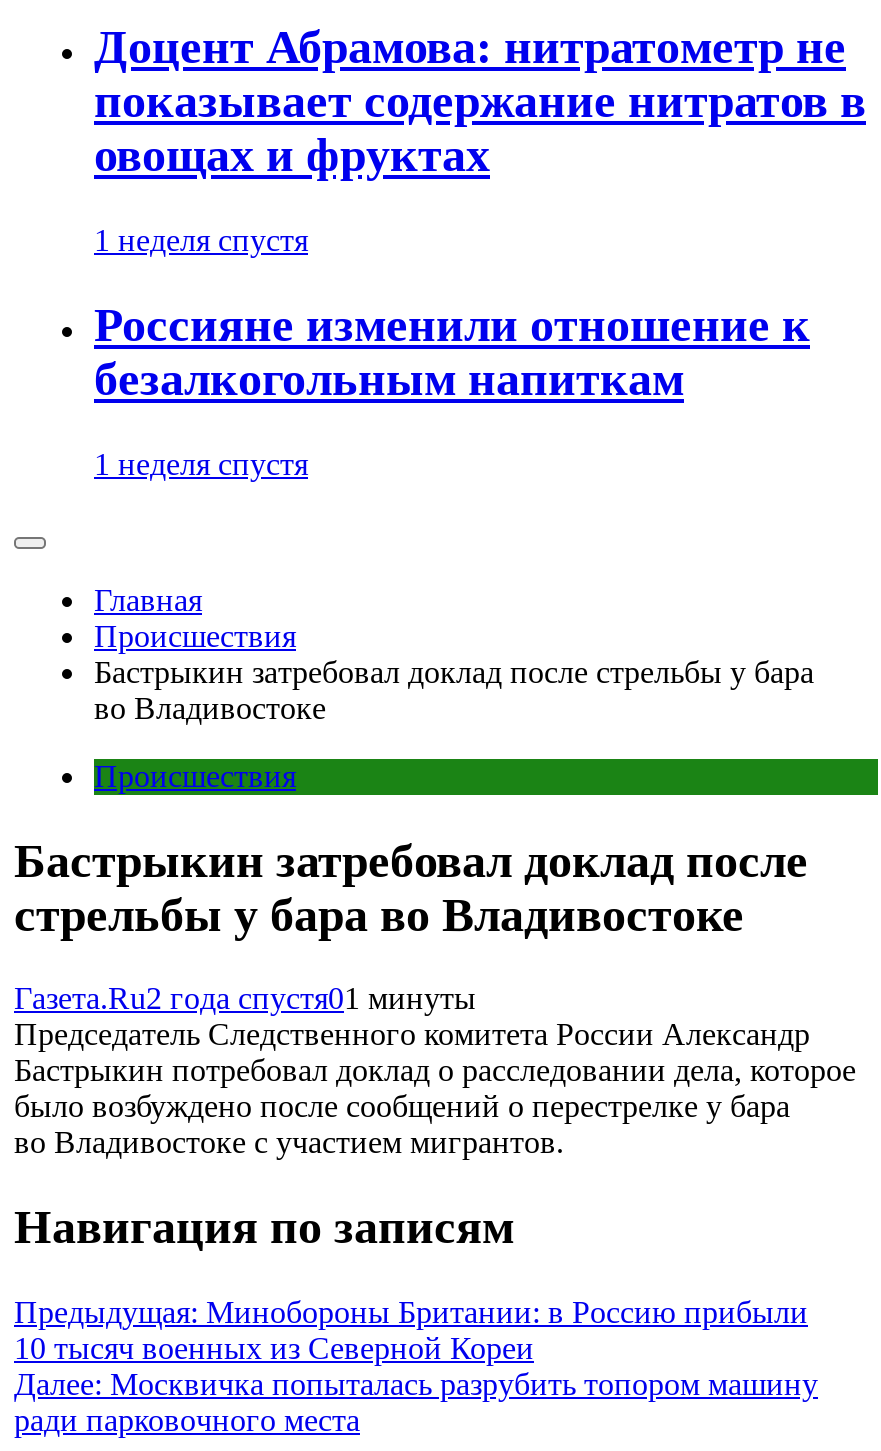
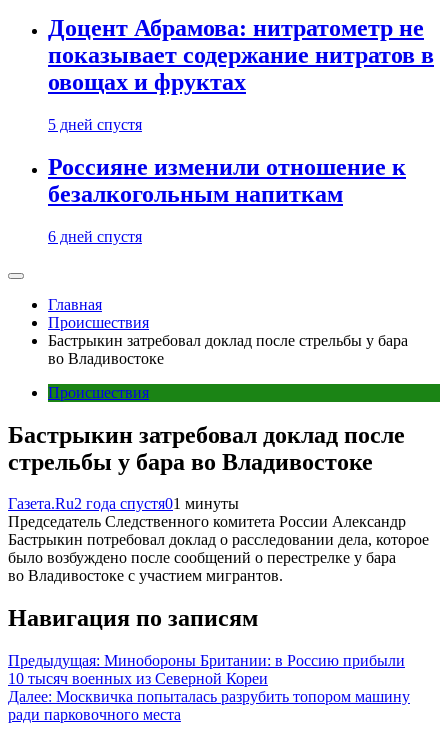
[94,223,308,257] 1 неделя спустя -> [48,116,142,133] 5 дней спустя
[94,446,308,480] 1 неделя спустя -> [48,228,142,245] 6 дней спустя

